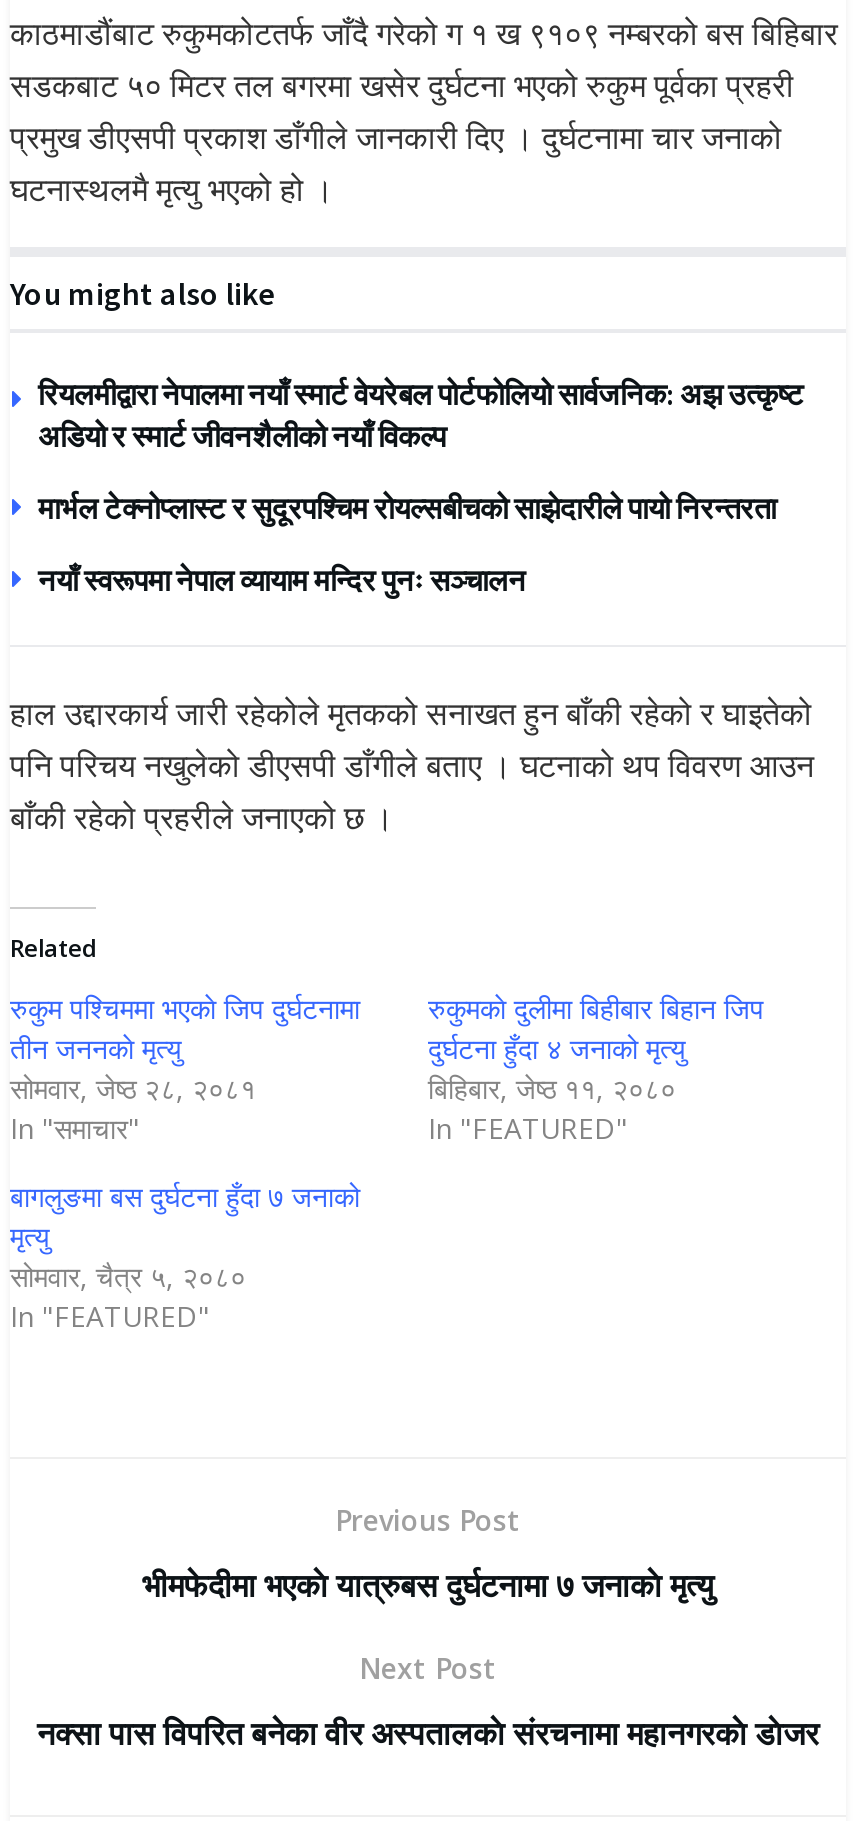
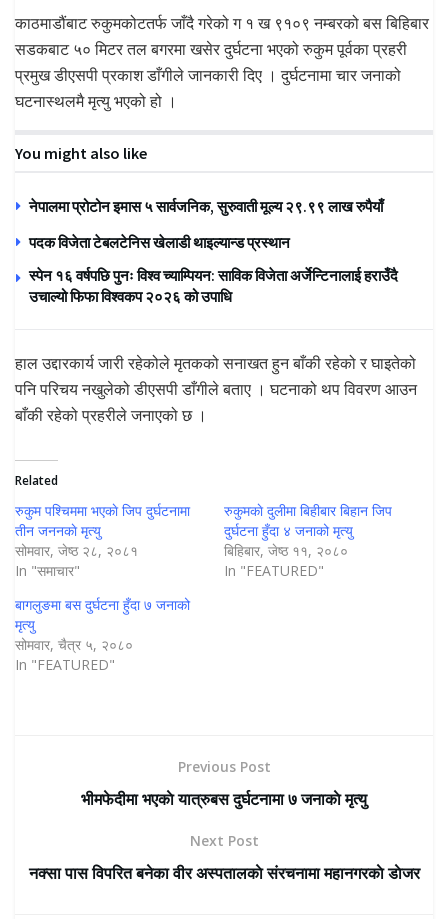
[38,375,804,455] रियलमीद्वारा नेपालमा नयाँ स्मार्ट वेयरेबल पोर्टफोलियो सार्वजनिक: अझ उत्कृष्ट | अडियो र स्मार्ट जीवनशैलीको नयाँ विकल्प -> [29,197,383,216] नेपालमा प्रोटोन इमास ५ सार्वजनिक, सुरुवाती मूल्य २९.९९ लाख रुपैयाँ
[38,489,776,527] मार्भल टेक्नोप्लास्ट र सुदूरपश्चिम रोयल्सबीचको साझेदारीले पायो निरन्तरता -> [29,233,290,252] पदक विजेता टेबलटेनिस खेलाडी थाइल्यान्ड प्रस्थान
[38,561,526,599] नयाँ स्वरूपमा नेपाल व्यायाम मन्दिर पुनः सञ्चालन -> [29,266,398,306] स्पेन १६ वर्षपछि पुनः विश्व च्याम्पियन: साविक विजेता अर्जेन्टिनालाई हराउँदै | उचाल्यो फिफा विश्वकप २०२६ को उपाधि

